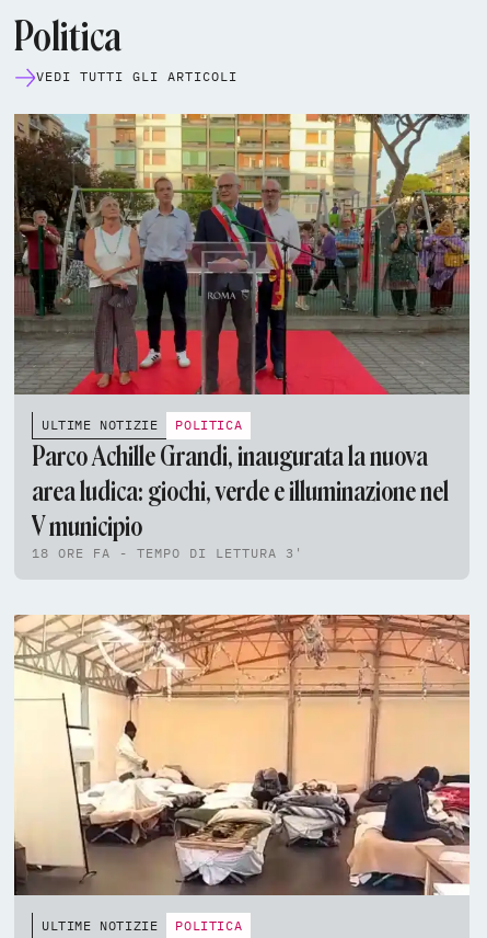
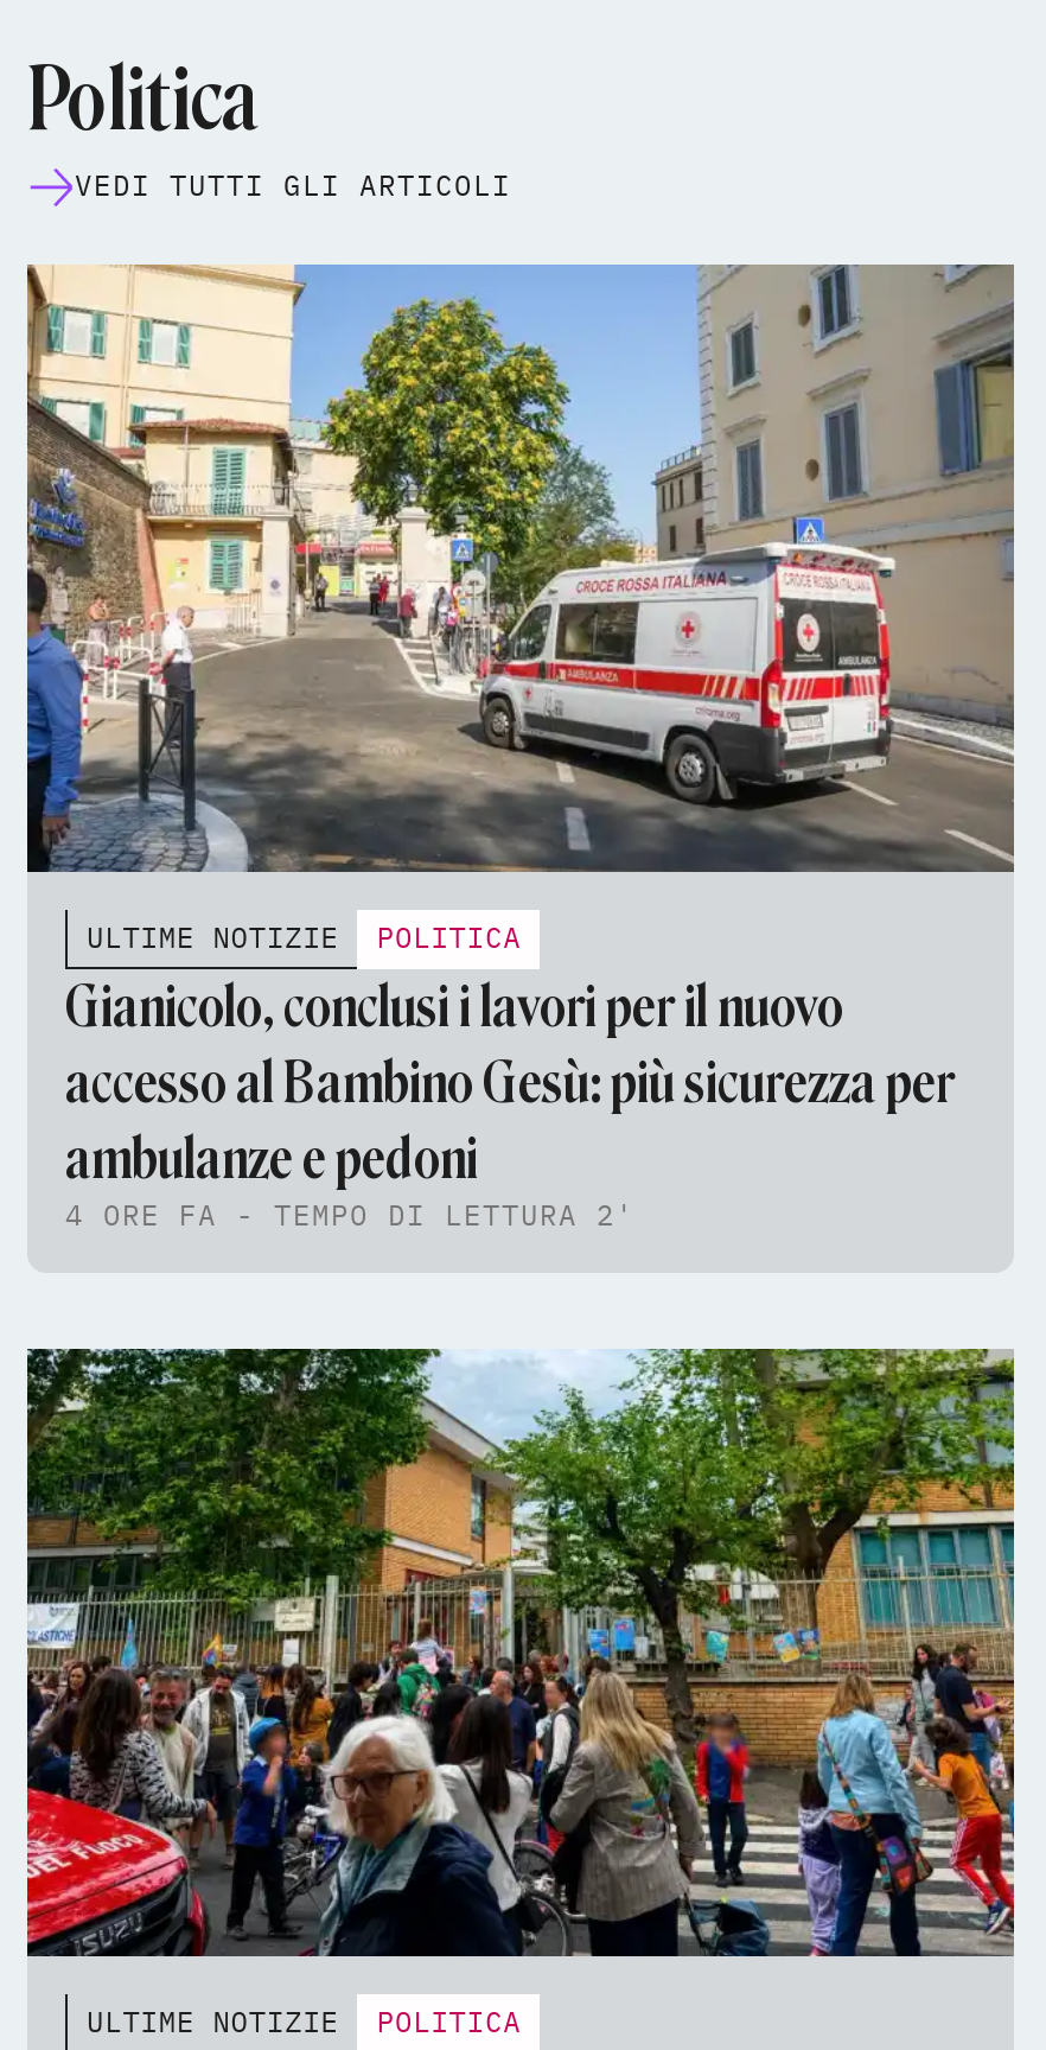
[13,113,469,396] [image] -> [25,263,1014,873] [image]
[32,440,449,561] Parco Achille Grandi, inaugurata la nuova | area ludica: giochi, verde e illuminazione nel | V municipio | 18 ORE FA - TEMPO DI LETTURA 3' -> [65,972,955,1233] Gianicolo, conclusi i lavori per il nuovo | accesso al Bambino Gesù: più sicurezza per | ambulanze e pedoni | 4 ORE FA - TEMPO DI LETTURA 2'
[13,614,471,895] [image] -> [25,1345,1016,1957] [image]

